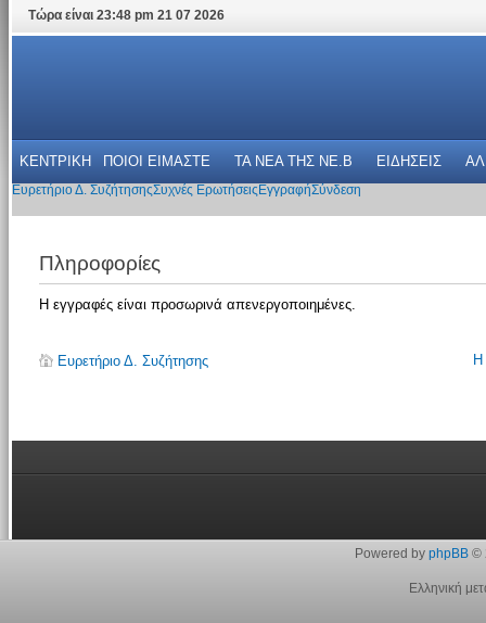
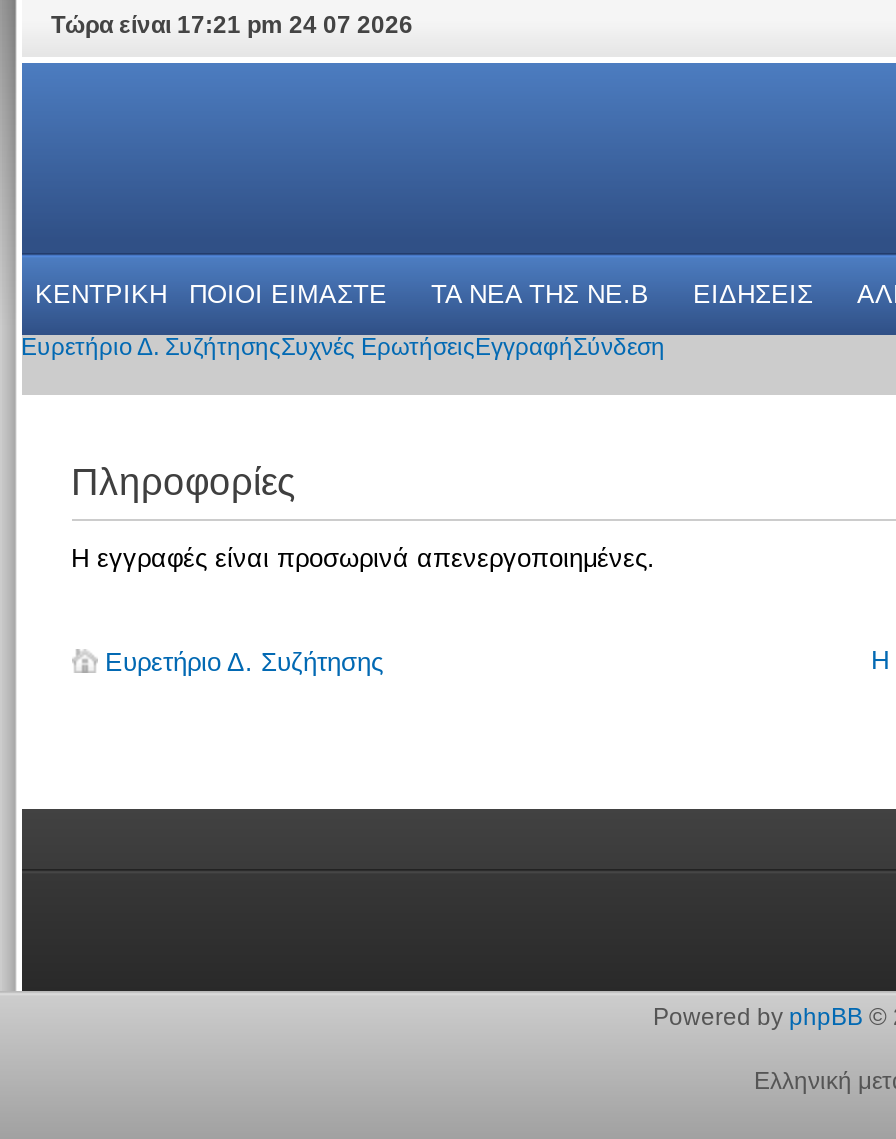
[28,8,224,23] Τώρα είναι 23:48 pm 21 07 2026 -> [51,11,413,39] Τώρα είναι 17:21 pm 24 07 2026

